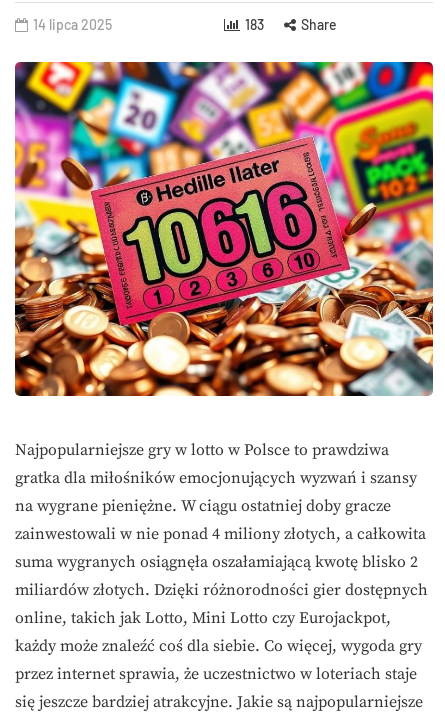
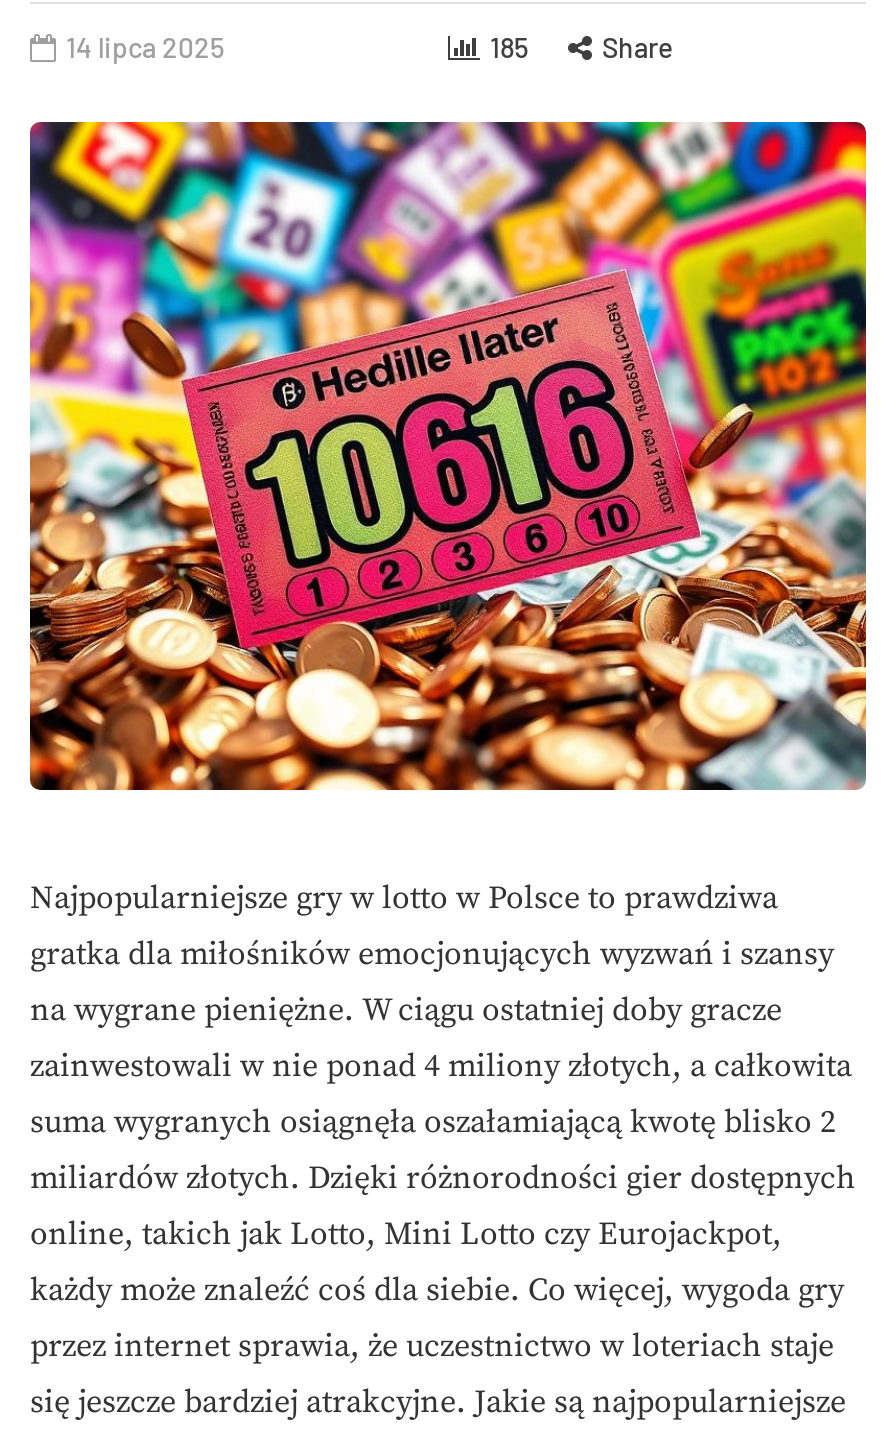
[245,16,264,33] 183 -> [490,30,528,64] 185

